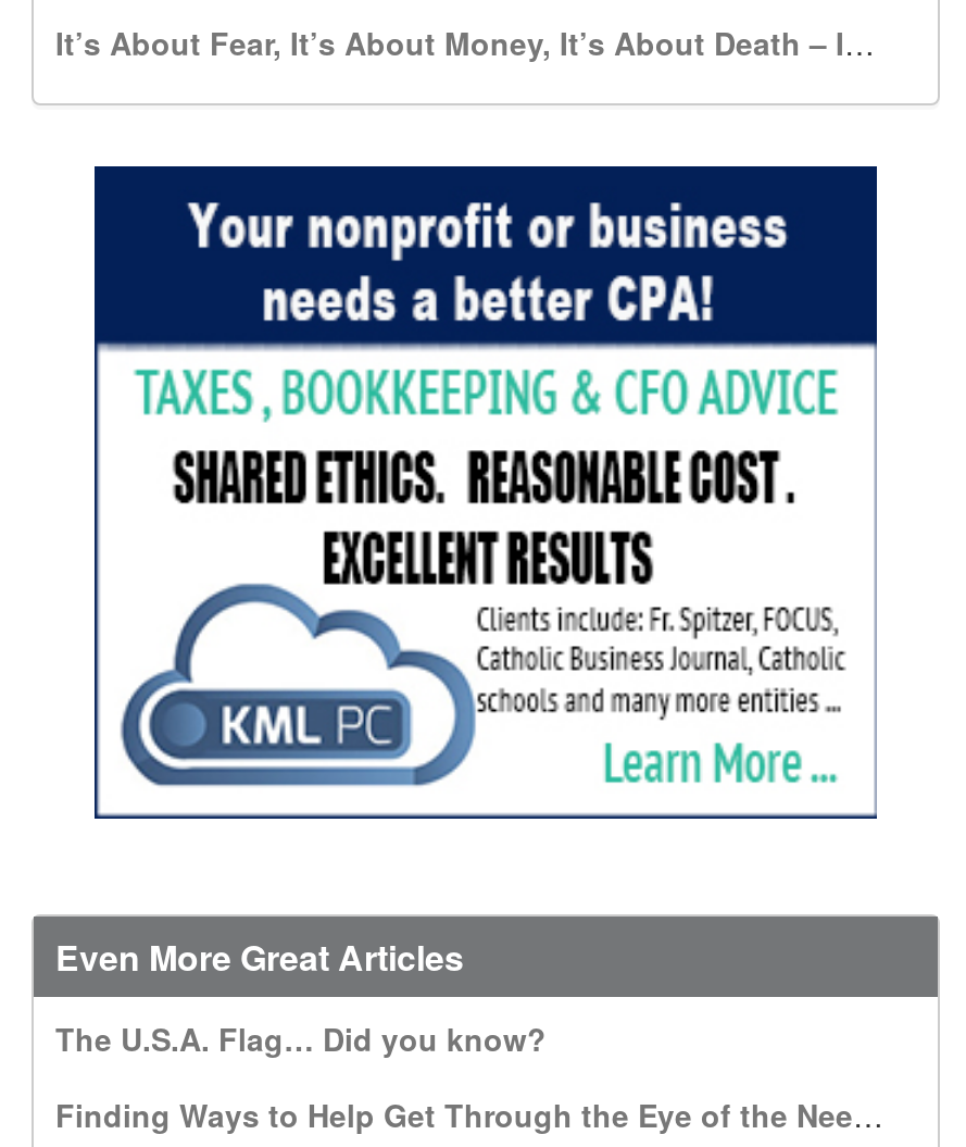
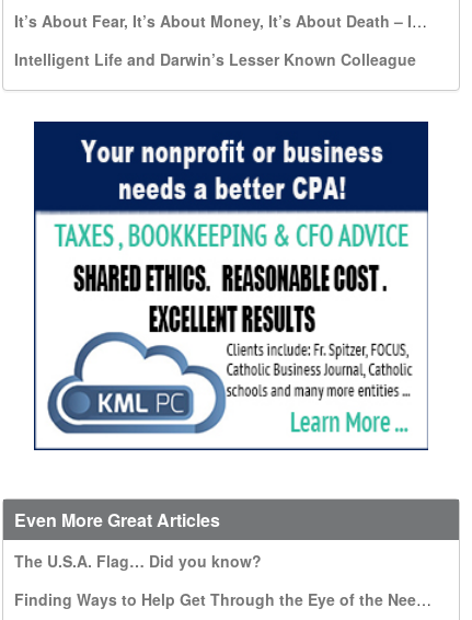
none -> [14,48,416,70] Intelligent Life and Darwin’s Lesser Known Colleague

